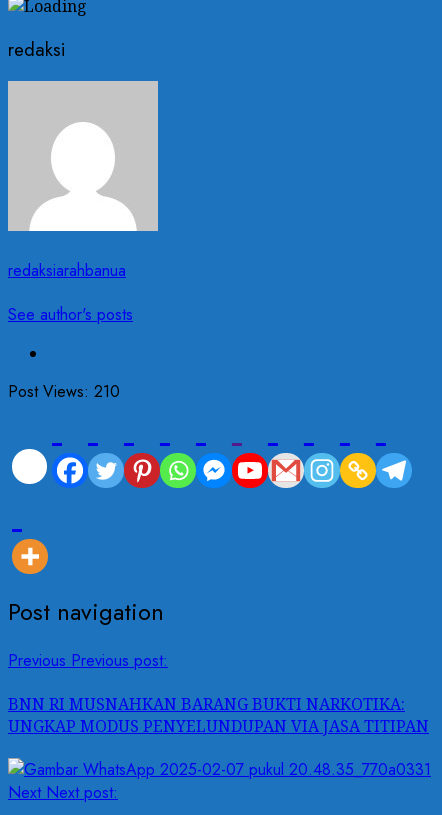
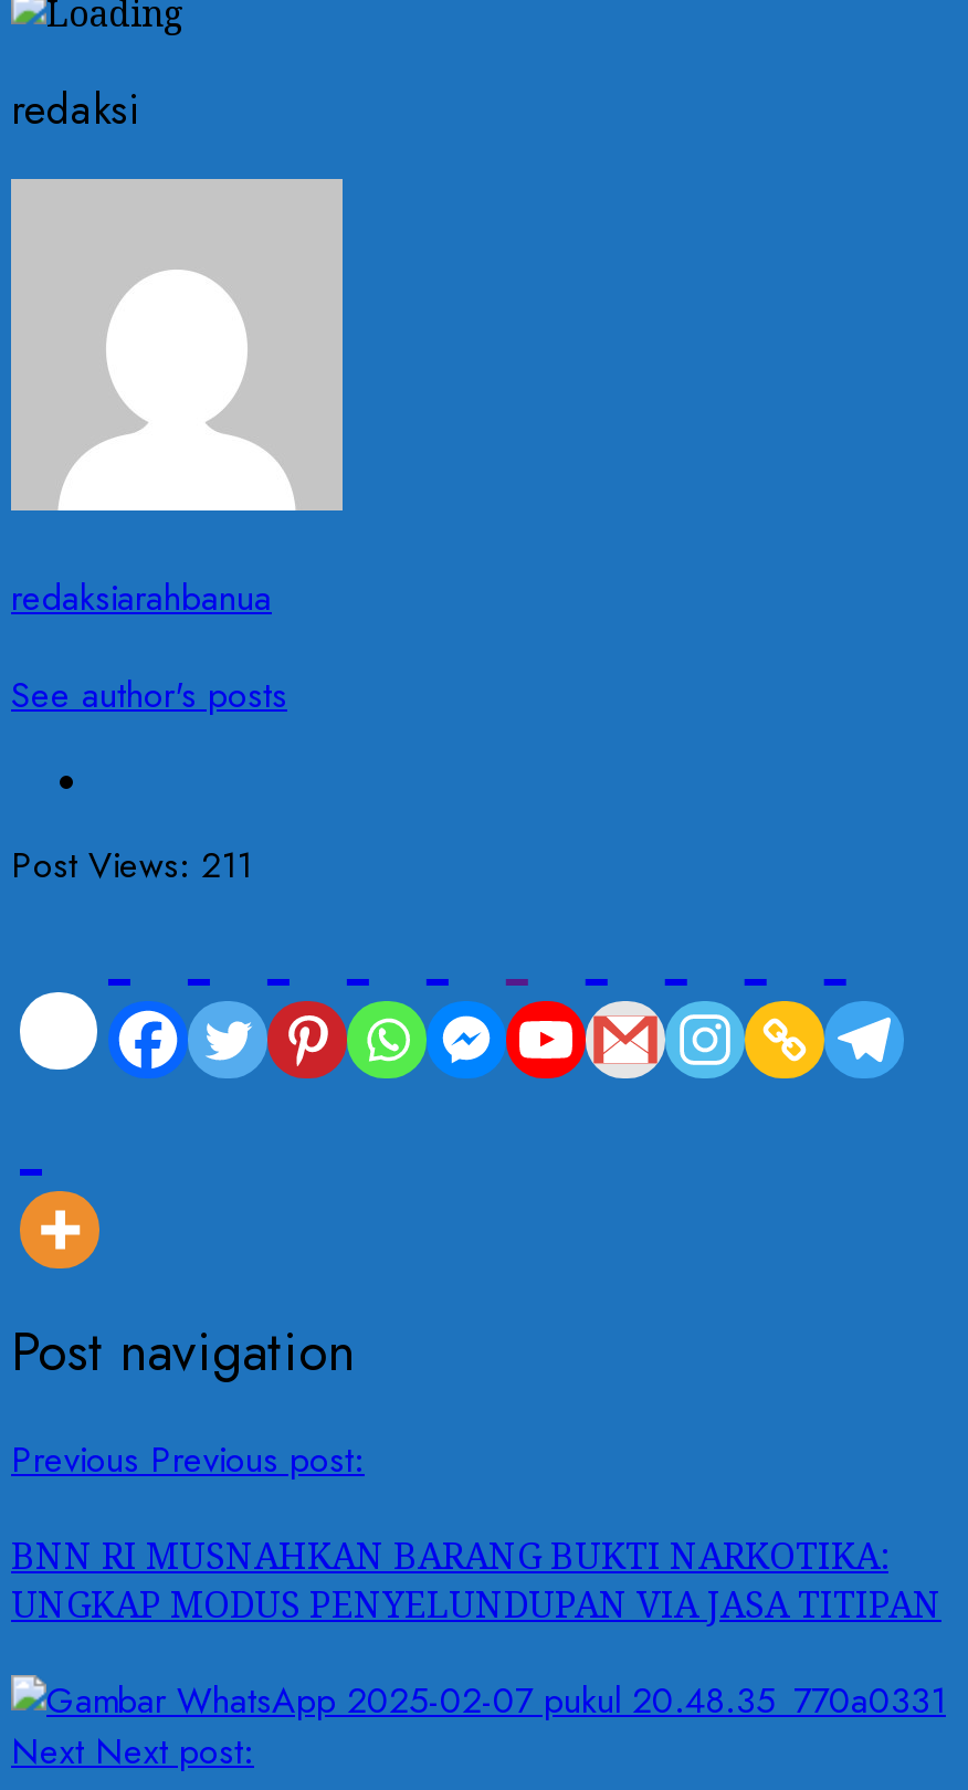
[8,380,120,403] Post Views: 210 -> [11,839,252,890] Post Views: 211

